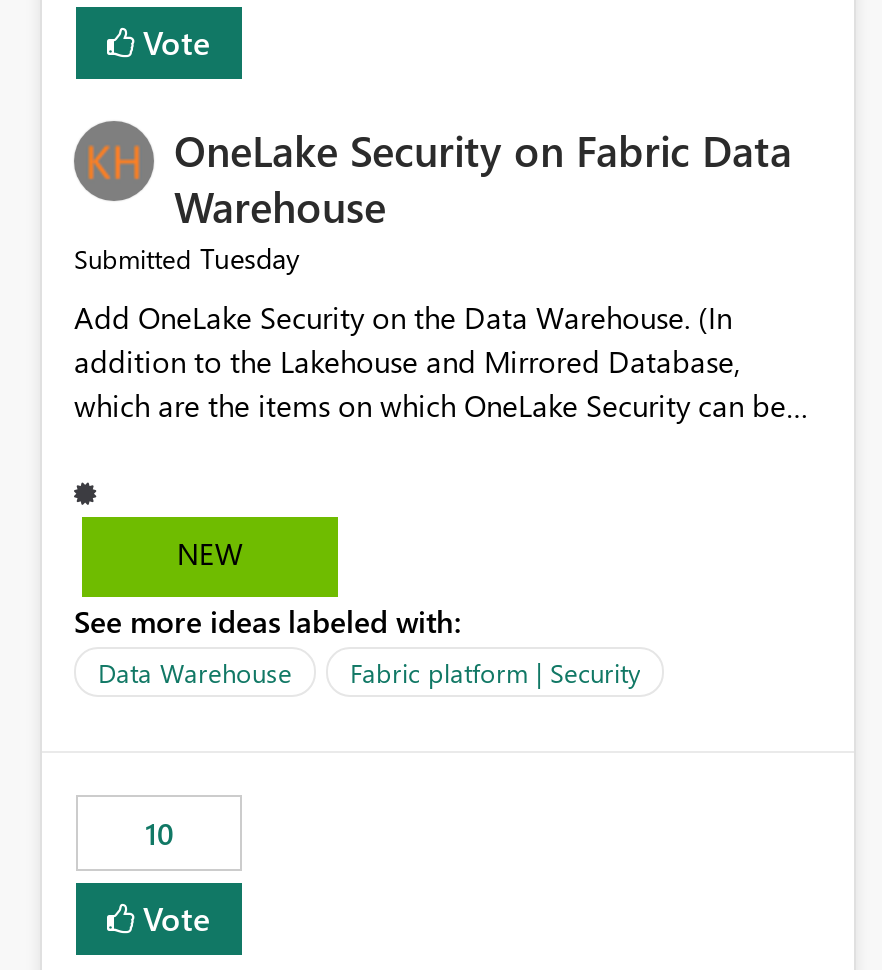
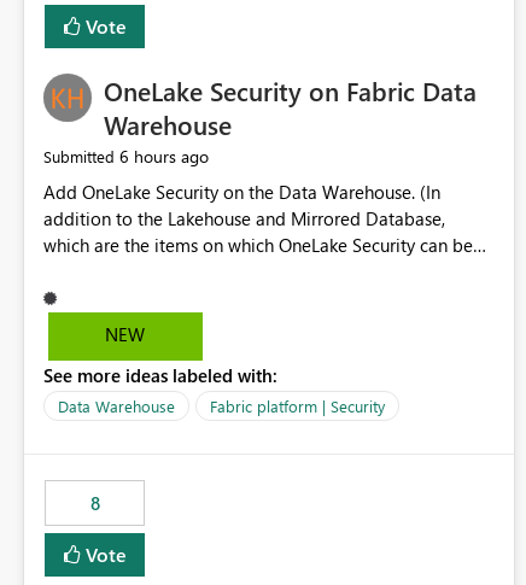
[74,240,300,278] Submitted Tuesday -> [43,145,209,168] Submitted 6 hours ago
[145,814,173,854] 10 -> [90,491,100,516] 8

